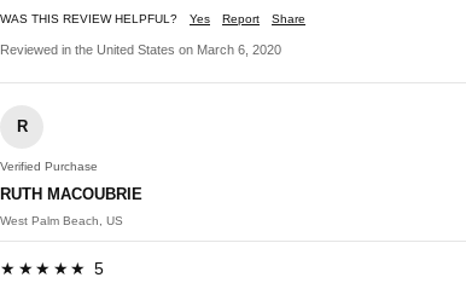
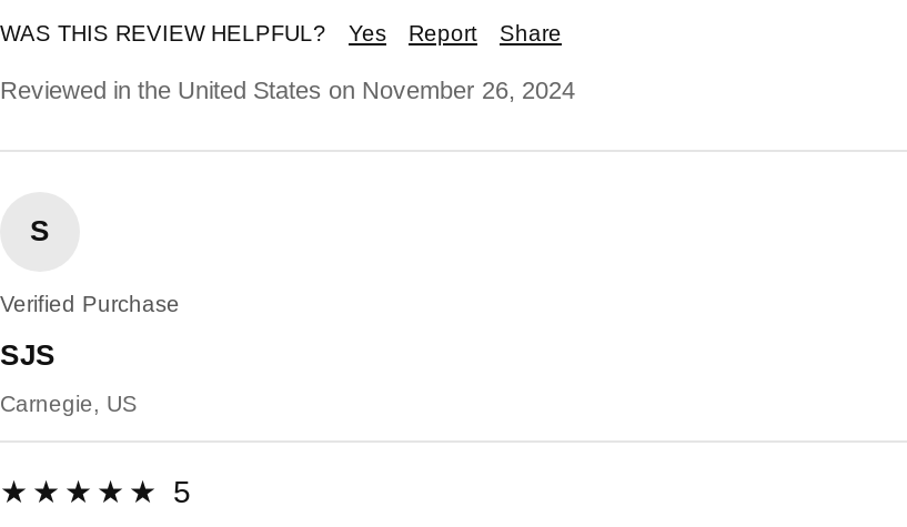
[0,43,281,57] Reviewed in the United States on March 6, 2020 -> [0,77,575,104] Reviewed in the United States on November 26, 2024
[16,118,27,136] R -> [30,215,50,248] S
[0,185,142,204] RUTH MACOUBRIE -> [0,339,56,373] SJS
[0,215,123,228] West Palm Beach, US -> [0,393,138,417] Carnegie, US

